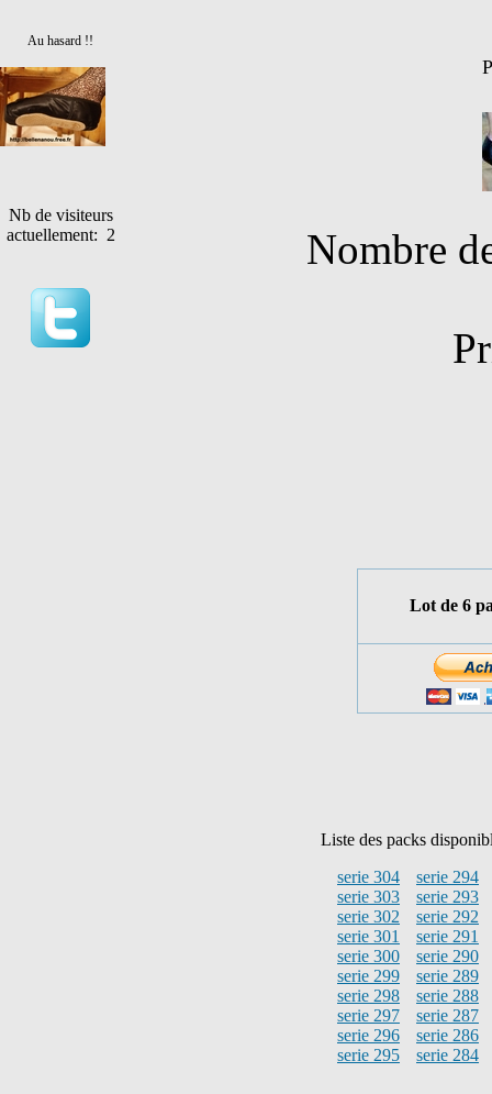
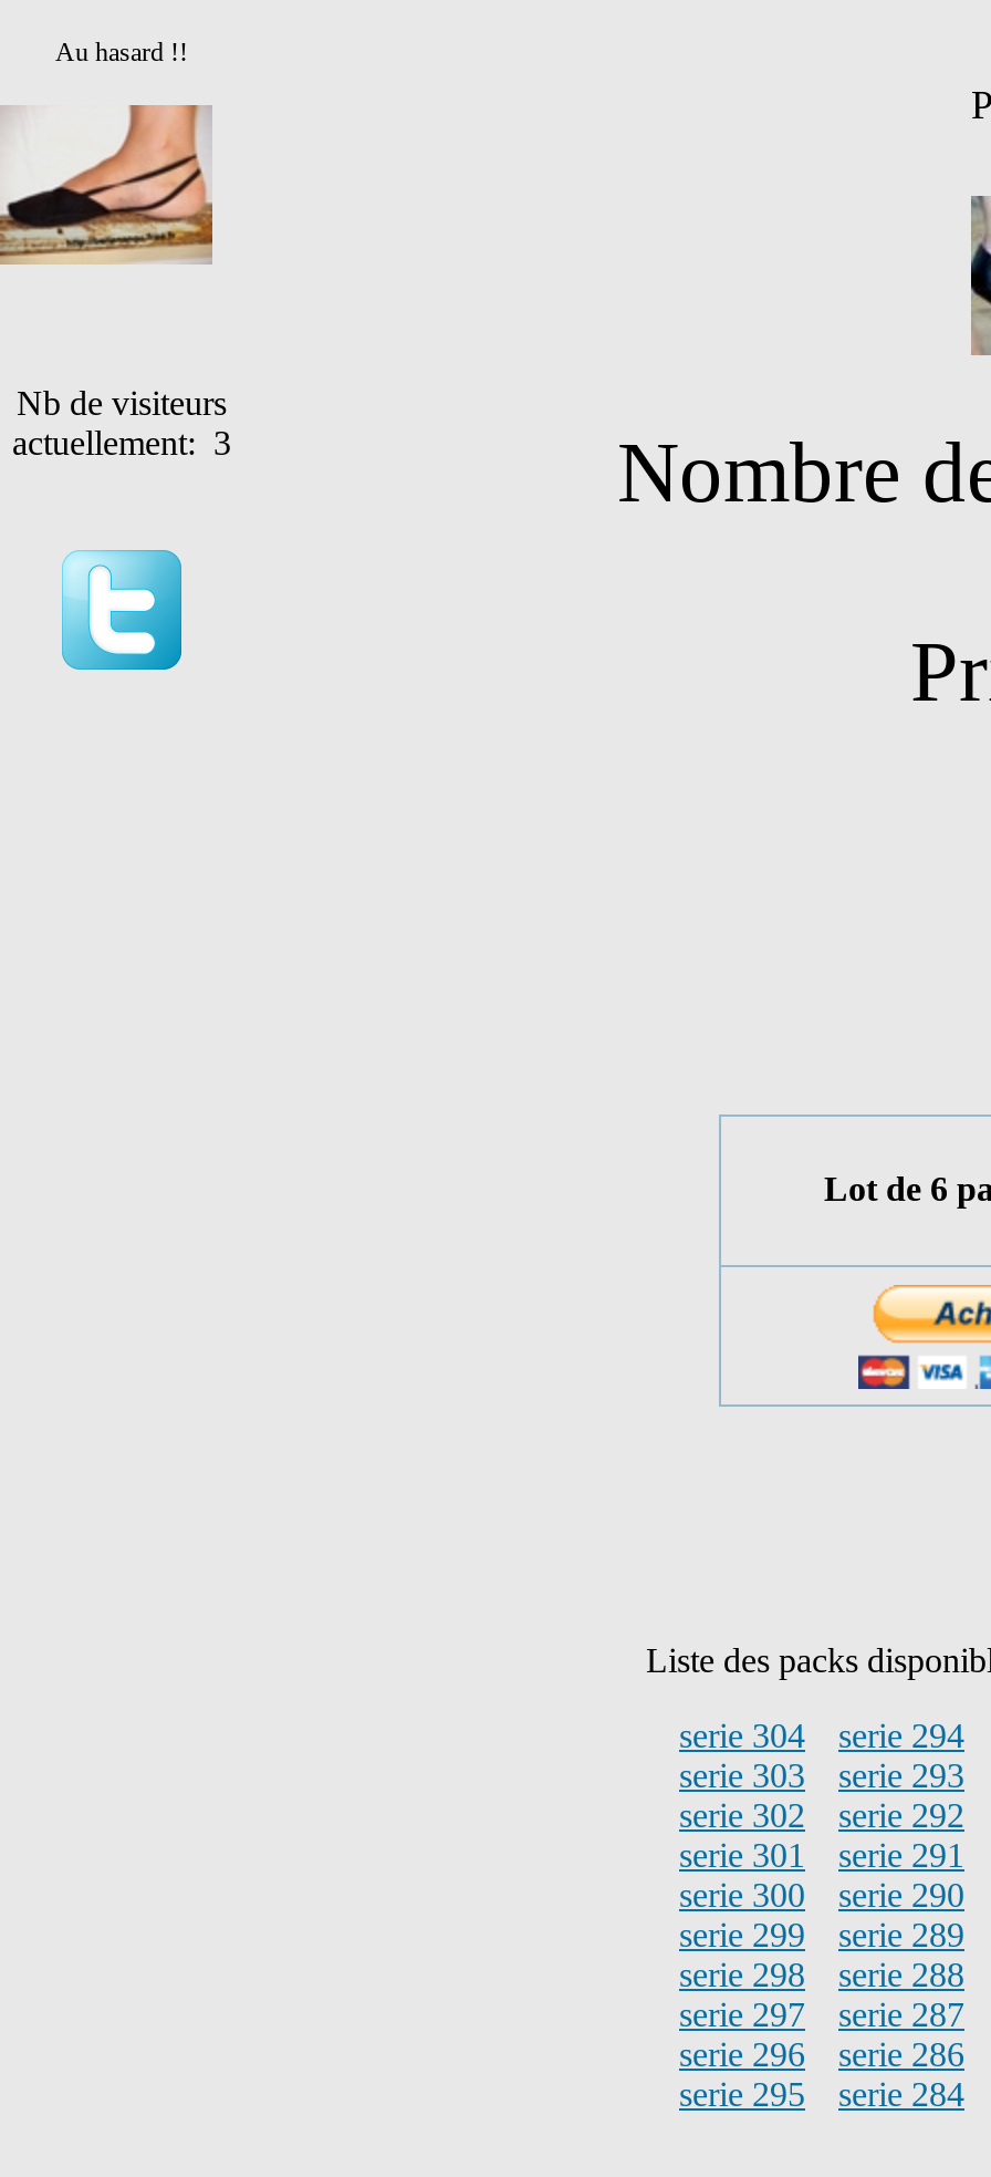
[3,66,107,147] [image] -> [7,103,215,265] [image]
[6,225,115,244] actuellement: 2 -> [12,424,231,462] actuellement: 3

